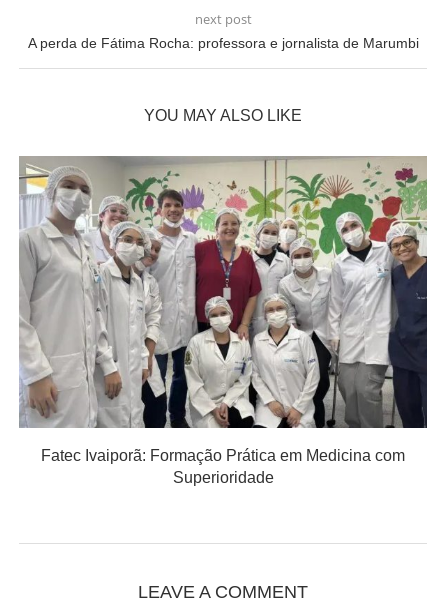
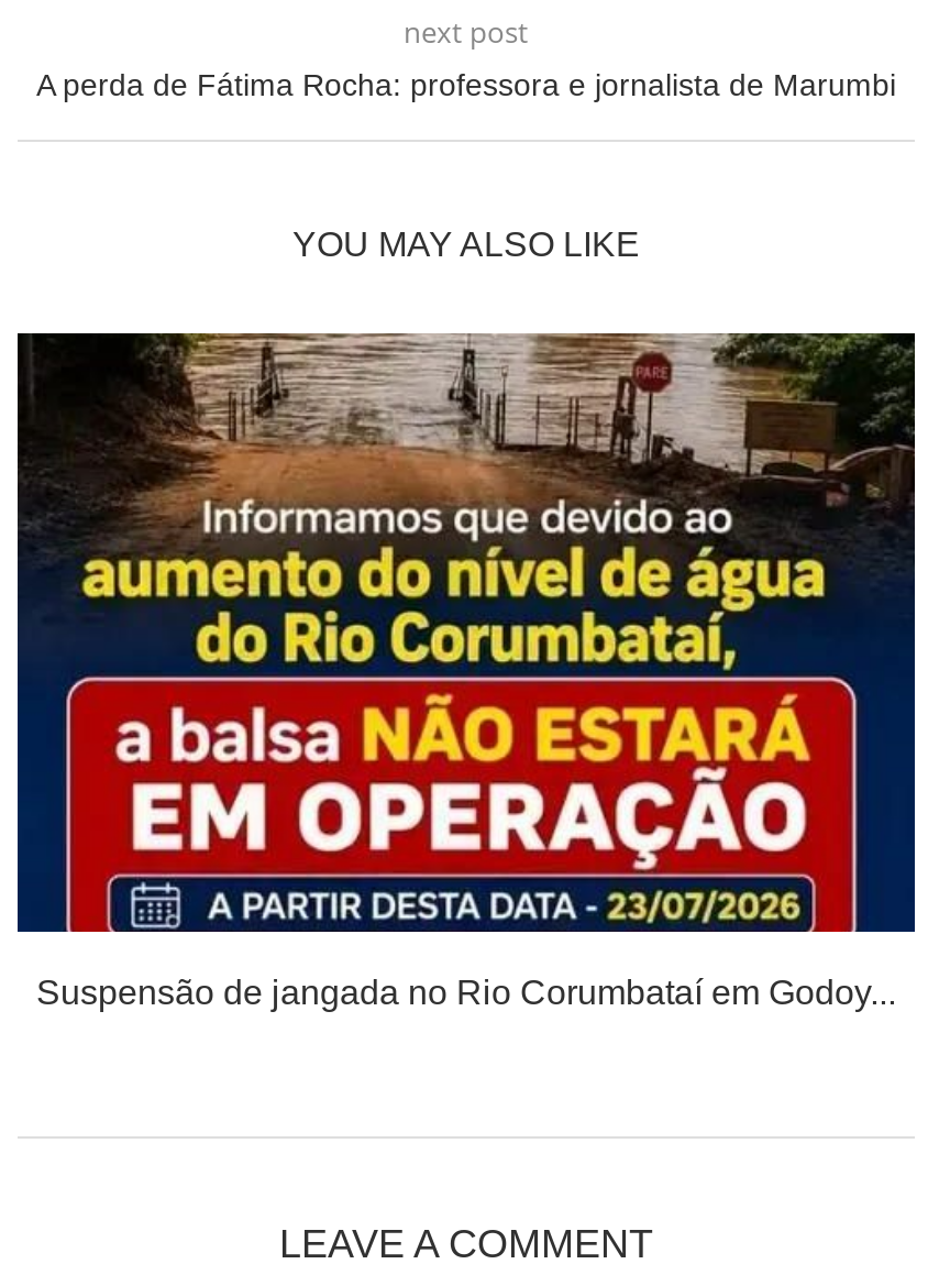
[19,156,428,486] [image] | Fatec Ivaiporã: Formação Prática em Medicina com | Superioridade -> [15,333,917,1011] [image] | Suspensão de jangada no Rio Corumbataí em Godoy...

